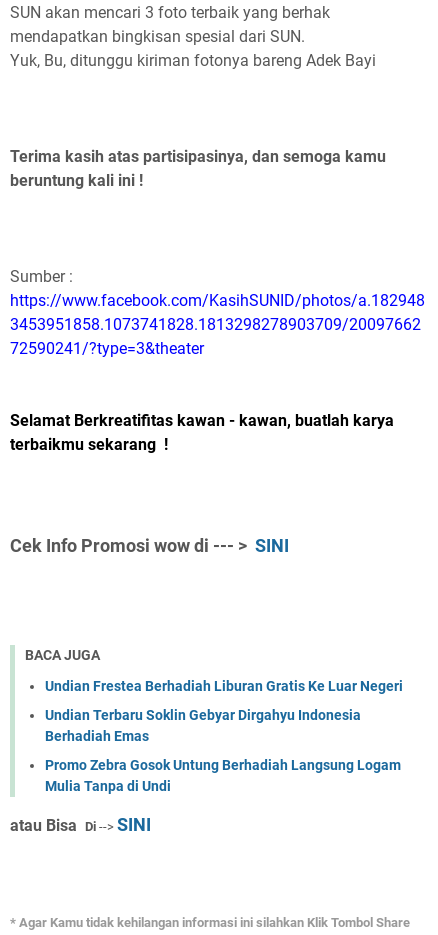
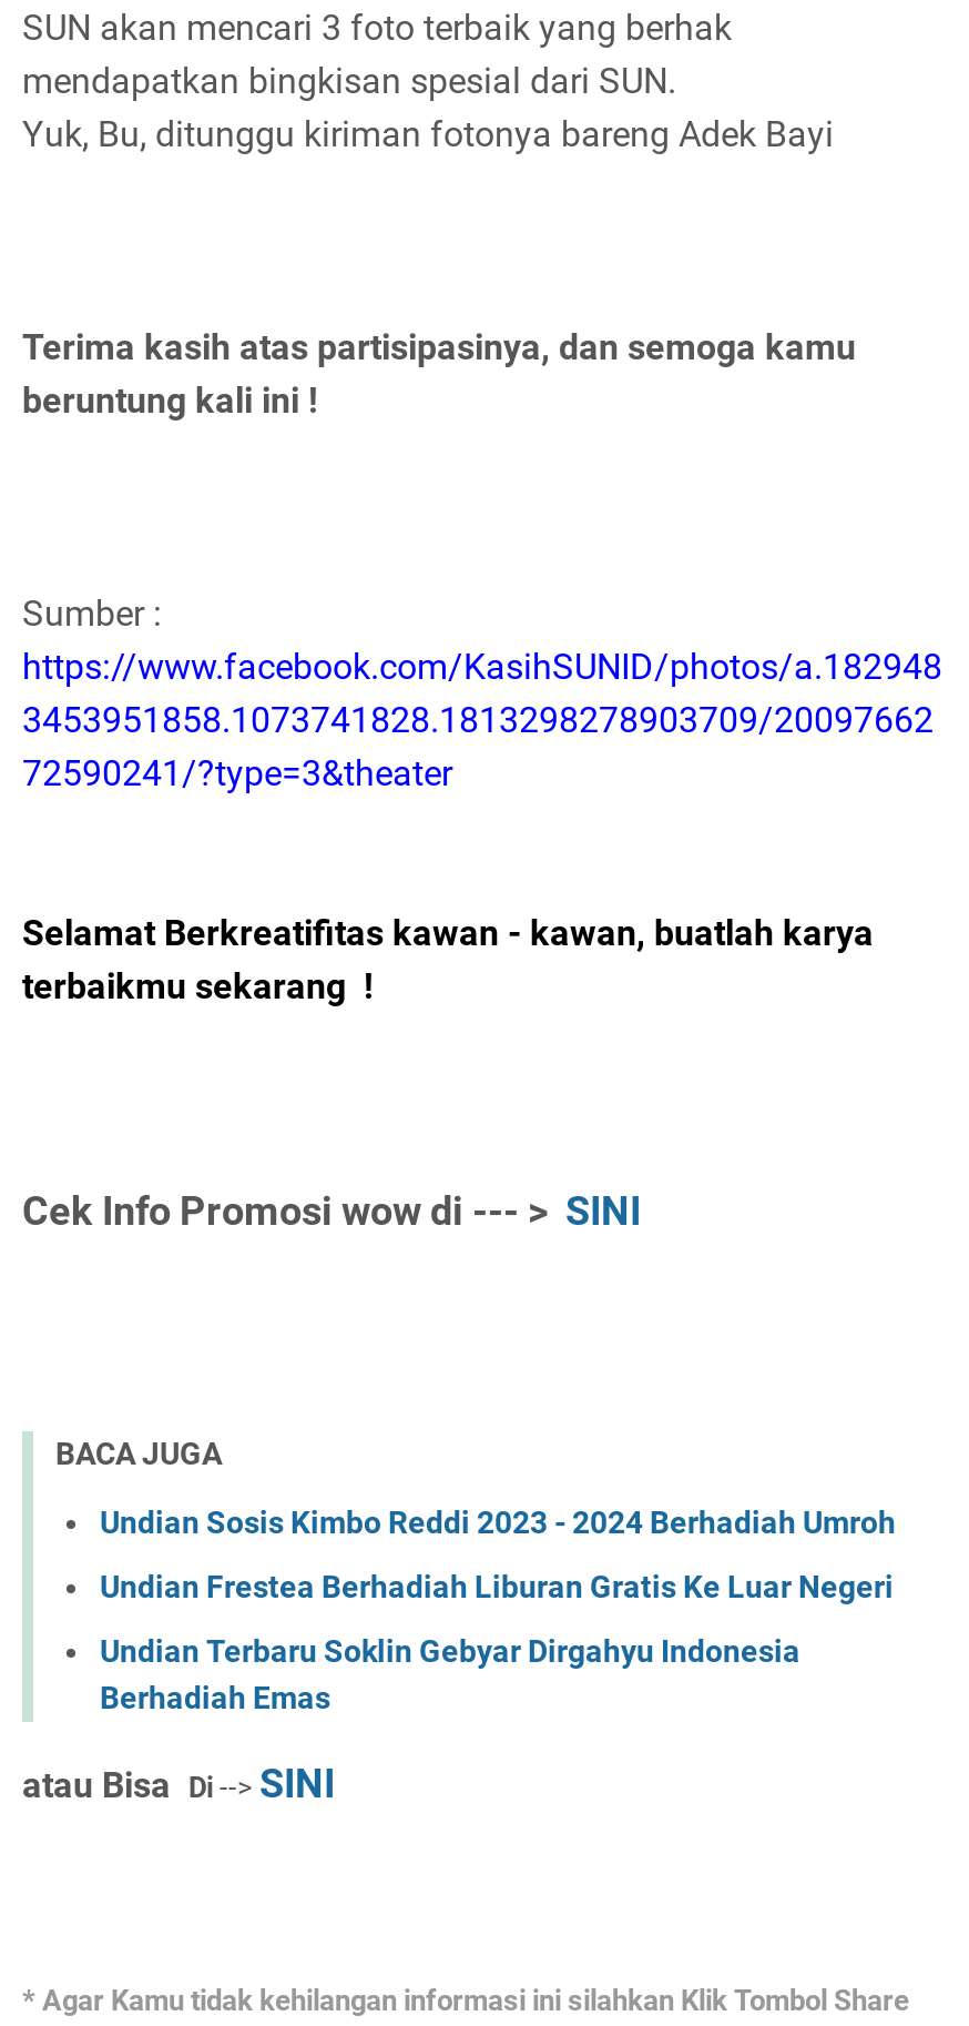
none -> [100,1504,896,1539] Undian Sosis Kimbo Reddi 2023 - 2024 Berhadiah Umroh
moved [45,678,403,744] -> [100,1568,894,1714]: Undian Frestea Berhadiah Liburan Gratis Ke Luar Negeri | Undian Terbaru Soklin Gebyar Dirgahyu Indonesia | Berhadiah Emas
[45,757,401,794] Promo Zebra Gosok Untung Berhadiah Langsung Logam | Mulia Tanpa di Undi -> none

